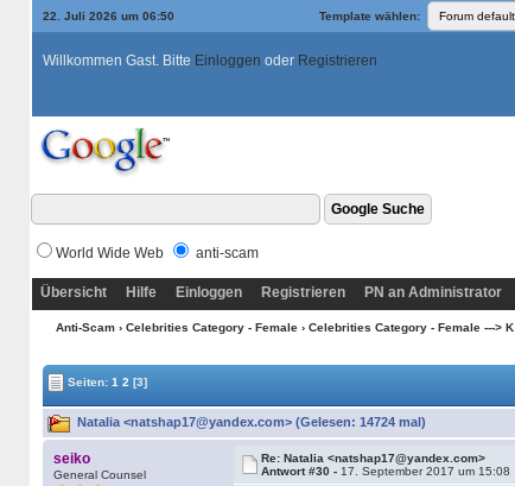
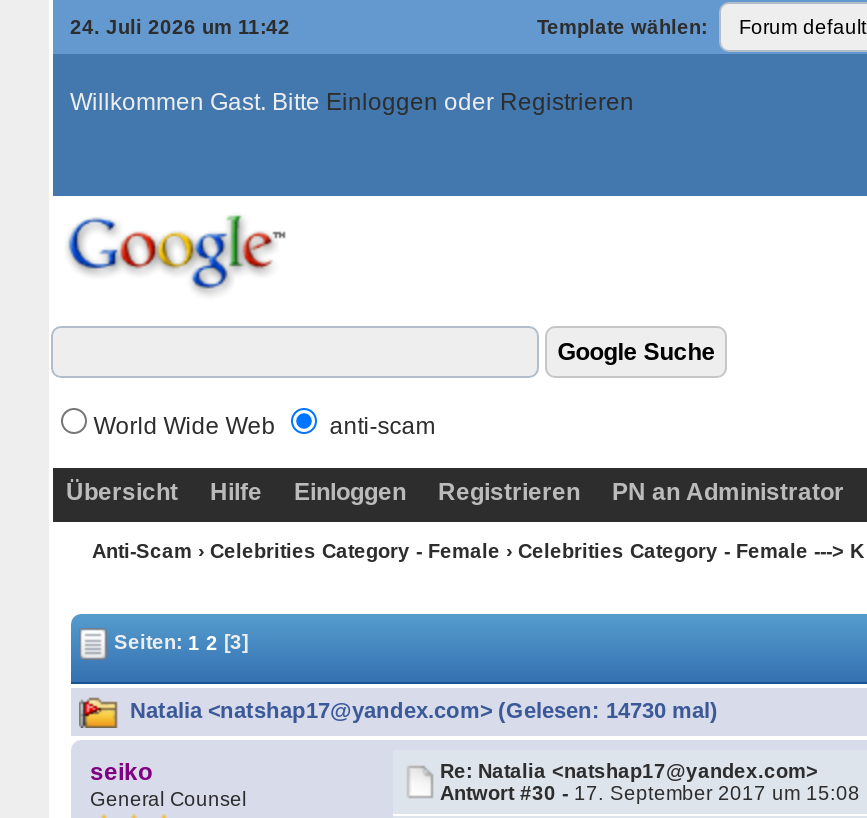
[42,10,174,23] 22. Juli 2026 um 06:50 -> [70,16,290,38] 24. Juli 2026 um 11:42
[74,415,427,429] Natalia <natshap17@yandex.com> (Gelesen: 14724 mal) -> [124,698,718,722] Natalia <natshap17@yandex.com> (Gelesen: 14730 mal)

